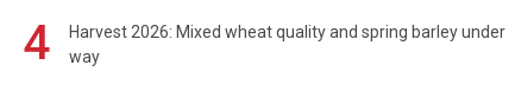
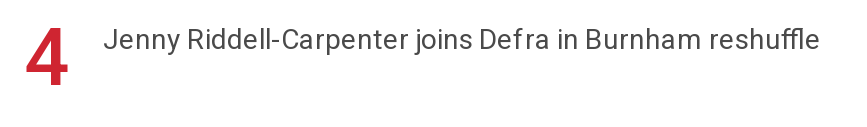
[69,23,505,66] Harvest 2026: Mixed wheat quality and spring barley under | way -> [103,23,821,55] Jenny Riddell-Carpenter joins Defra in Burnham reshuffle

